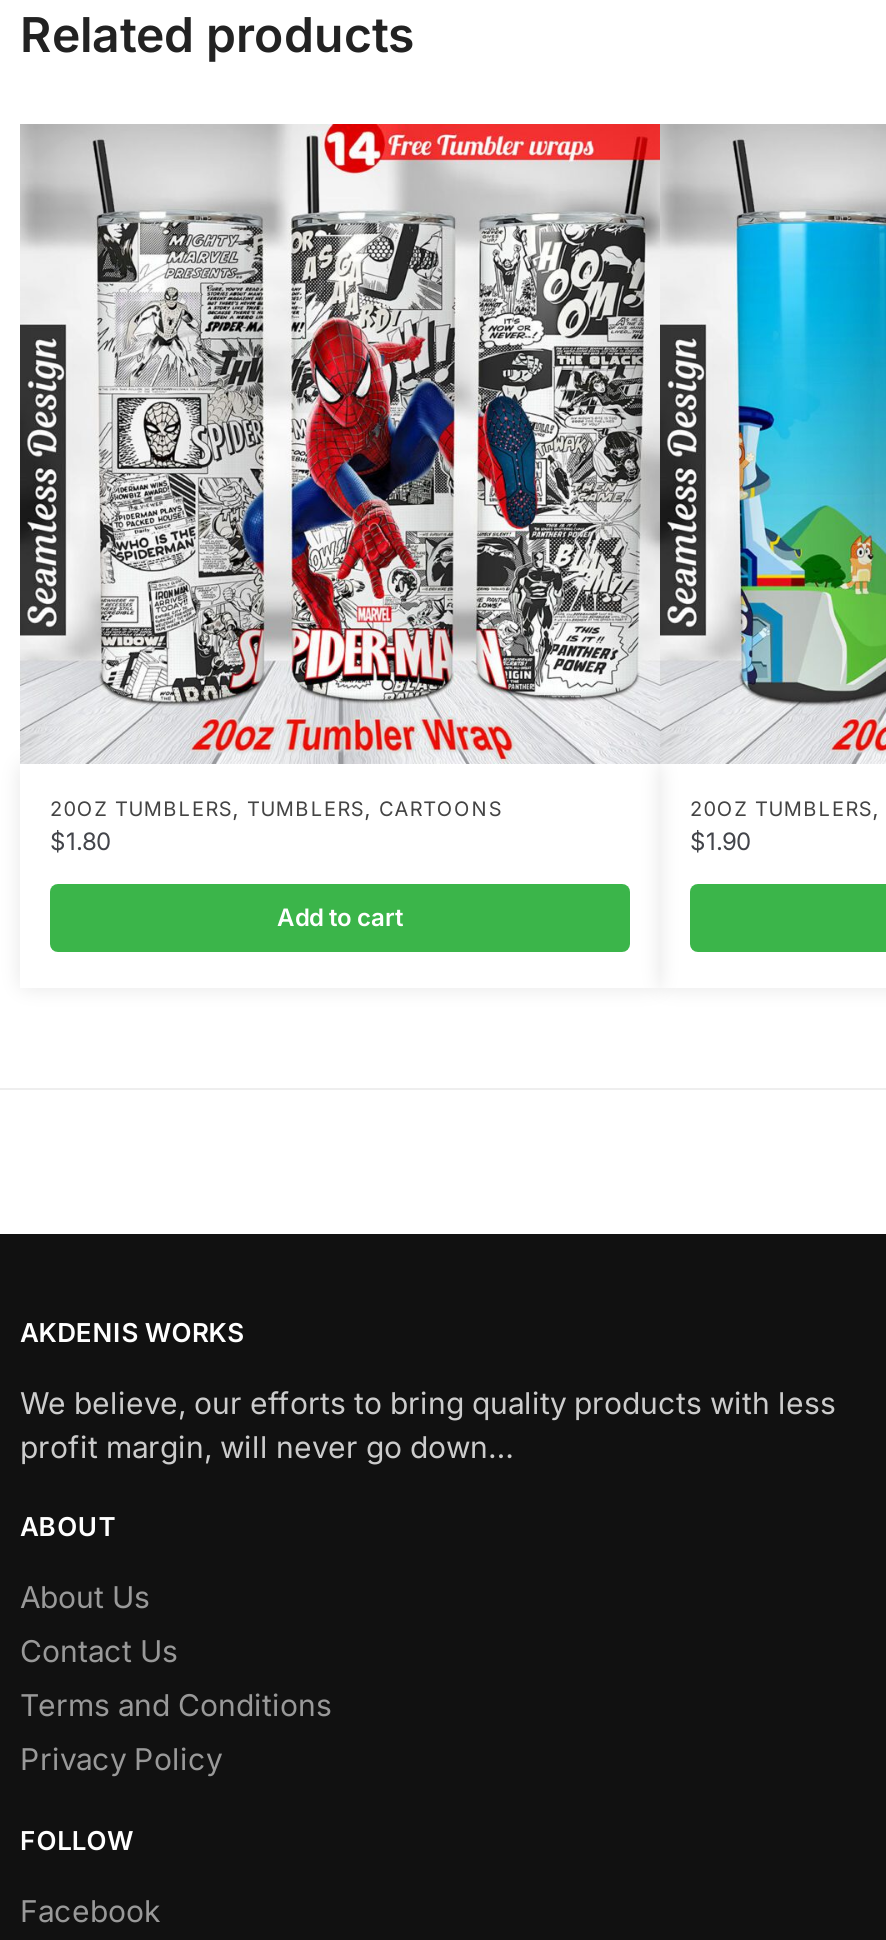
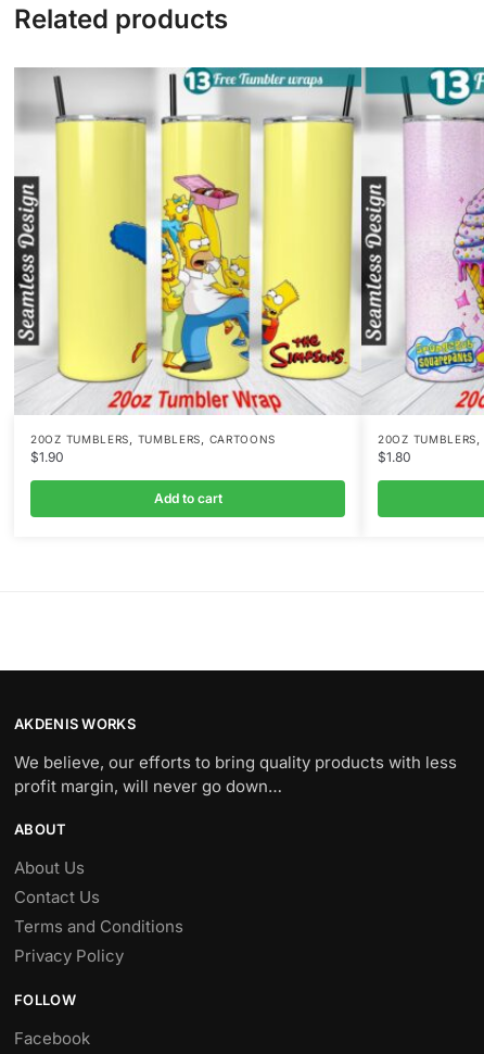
[324,122,880,194] [image] -> [179,66,481,106] [image]
[96,220,266,704] [image] -> [55,120,148,382] [image]
[290,222,456,700] [image] -> [161,121,252,381] [image]
[474,222,646,698] [image] -> [260,121,354,379] [image]
[734,220,880,704] [image] -> [403,120,481,381] [image]
[50,825,112,855] $1.80 -> [30,448,64,465] $1.90
[690,825,752,855] $1.90 -> [378,448,411,465] $1.80

